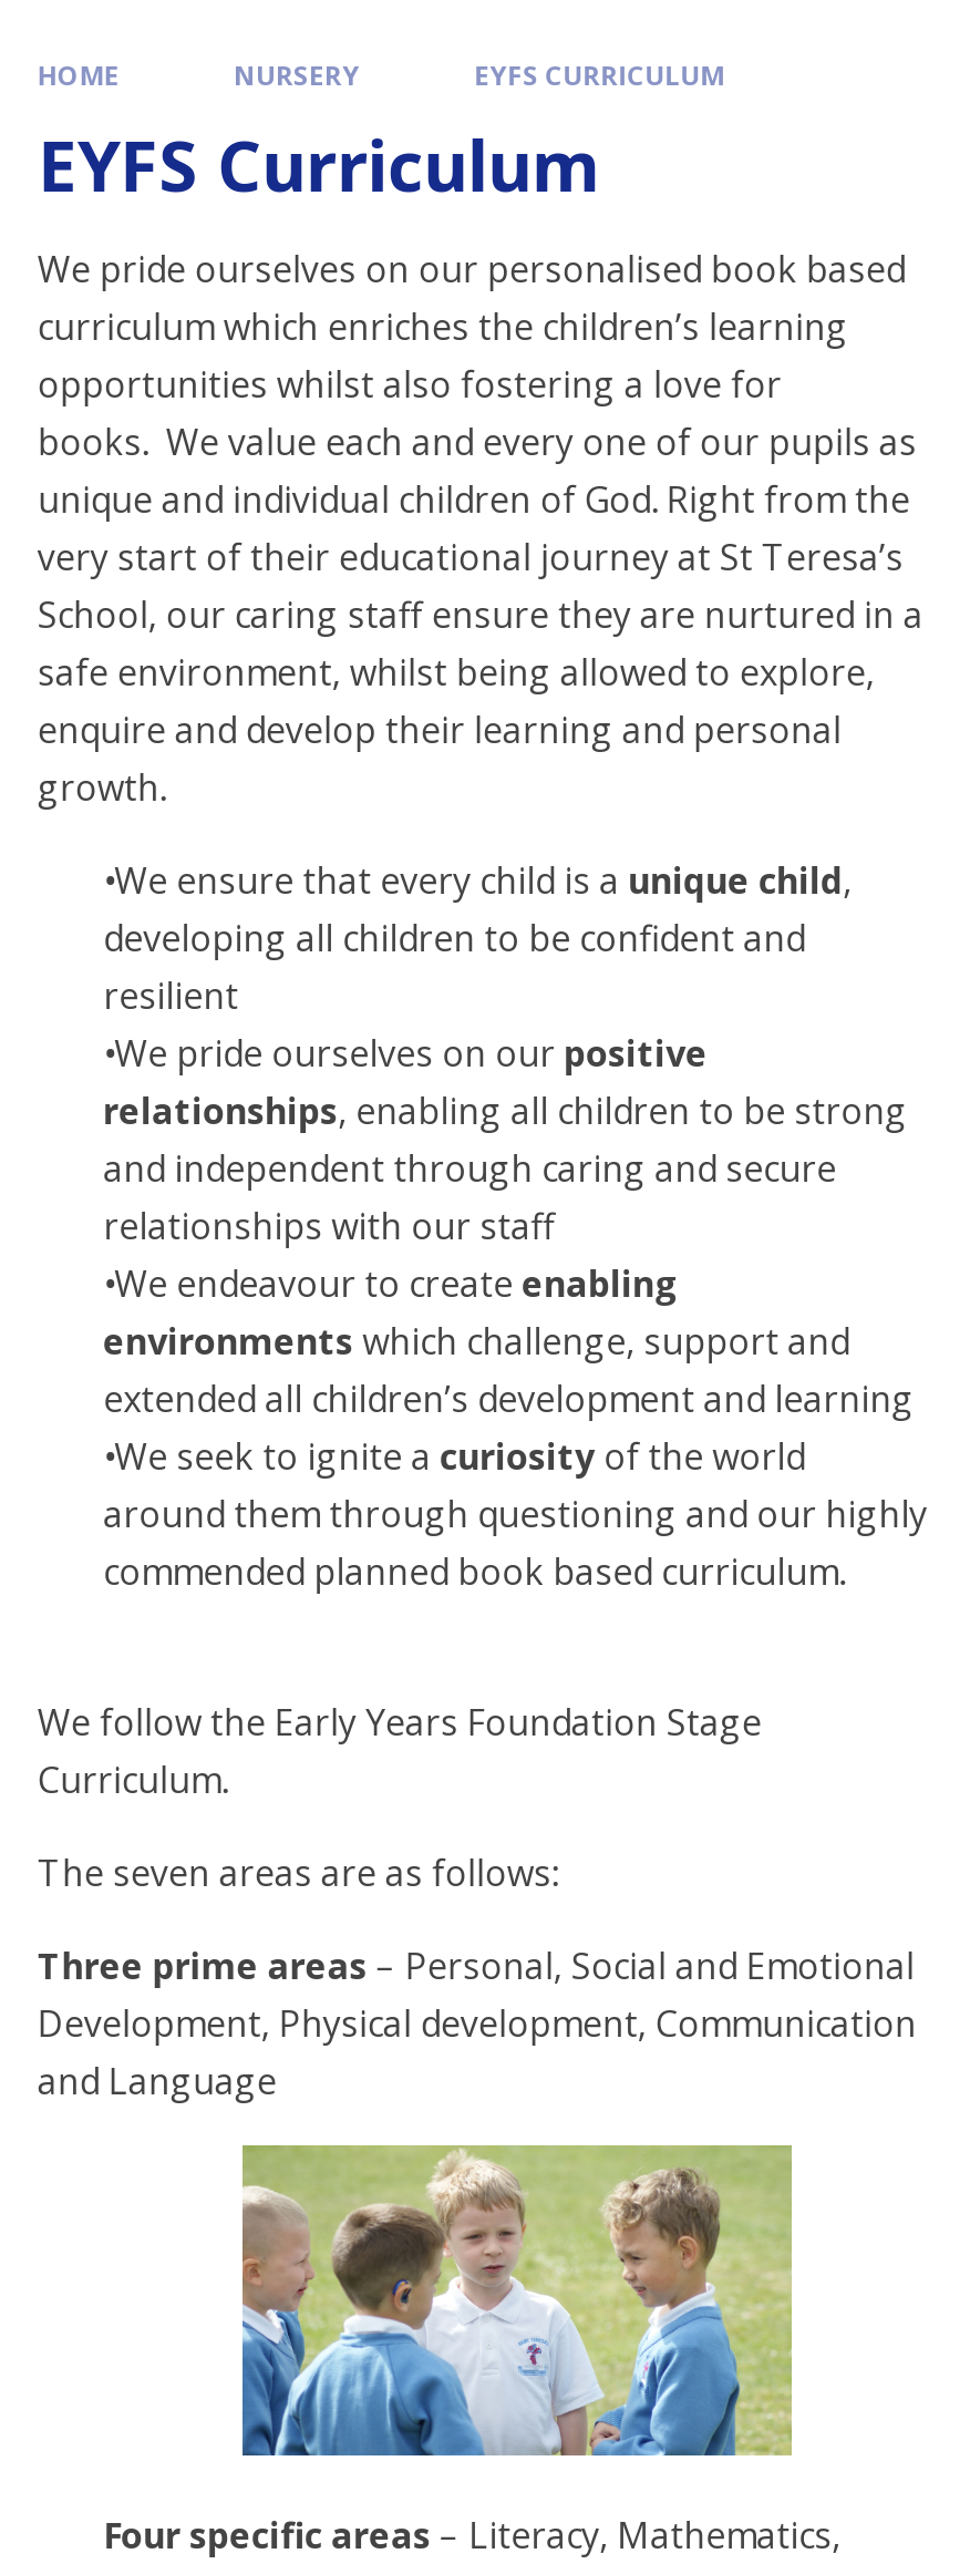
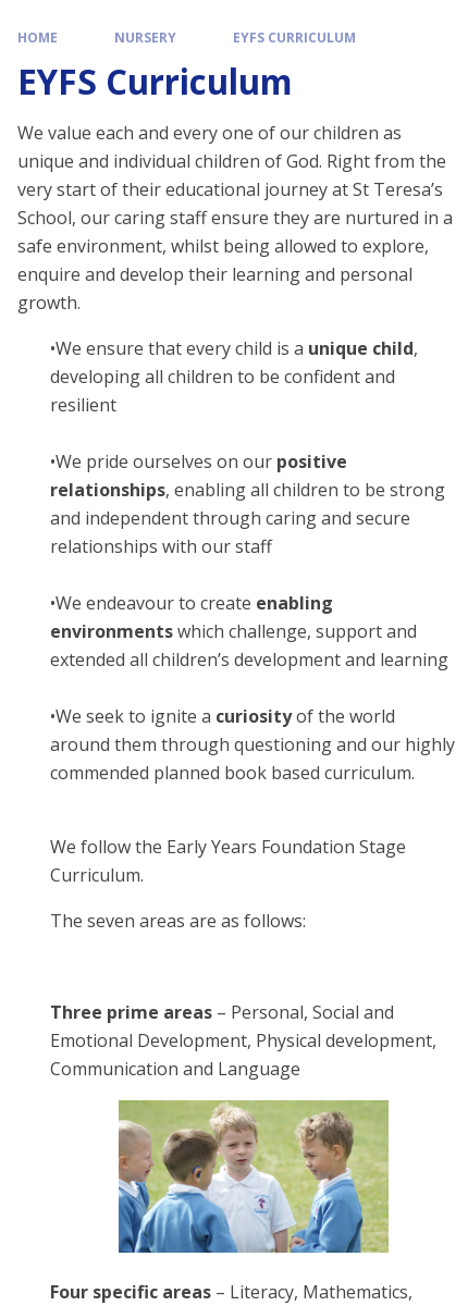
[37,245,917,466] We pride ourselves on our personalised book based | curriculum which enriches the children’s learning | opportunities whilst also fostering a love for | books. We value each and every one of our pupils as -> [18,121,402,145] We value each and every one of our children as
moved [37,475,923,1020] -> [18,149,453,417]: unique and individual children of God. Right from the | very start of their educational journey at St Teresa’s | School, our caring staff ensure they are nurtured in a | ... | developing all children to be confident and | resilient
moved [103,1029,907,1250] -> [50,449,445,558]: •We pride ourselves on our positive | relationships, enabling all children to be strong | and independent through caring and secure | relationships with our staff
moved [103,1259,914,1423] -> [50,591,449,672]: •We endeavour to create enabling | environments which challenge, support and | extended all children’s development and learning

